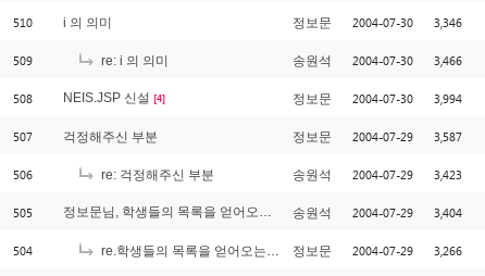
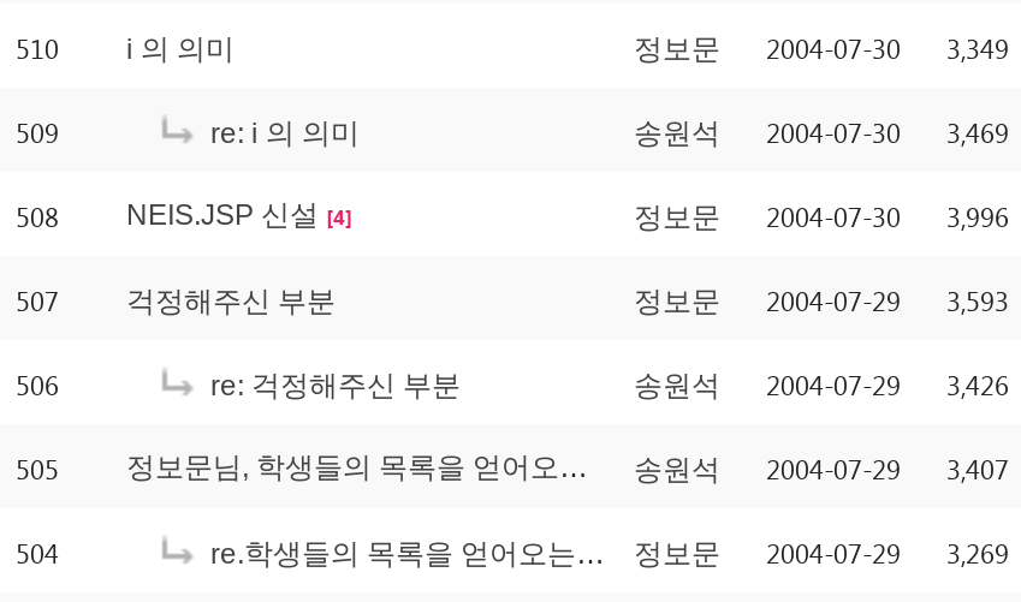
[293,14,462,30] 정보문 2004-07-30 3,346 -> [634,30,1009,66] 정보문 2004-07-30 3,349
[293,52,462,68] 송원석 2004-07-30 3,466 -> [634,114,1009,150] 송원석 2004-07-30 3,469
[293,90,462,106] 정보문 2004-07-30 3,994 -> [634,198,1009,234] 정보문 2004-07-30 3,996
[293,128,462,145] 정보문 2004-07-29 3,587 -> [634,282,1009,318] 정보문 2004-07-29 3,593
[293,166,462,183] 송원석 2004-07-29 3,423 -> [634,366,1009,403] 송원석 2004-07-29 3,426
[434,204,462,221] 3,404 -> [946,451,1009,487] 3,407
[434,242,462,259] 3,266 -> [946,535,1009,571] 3,269

